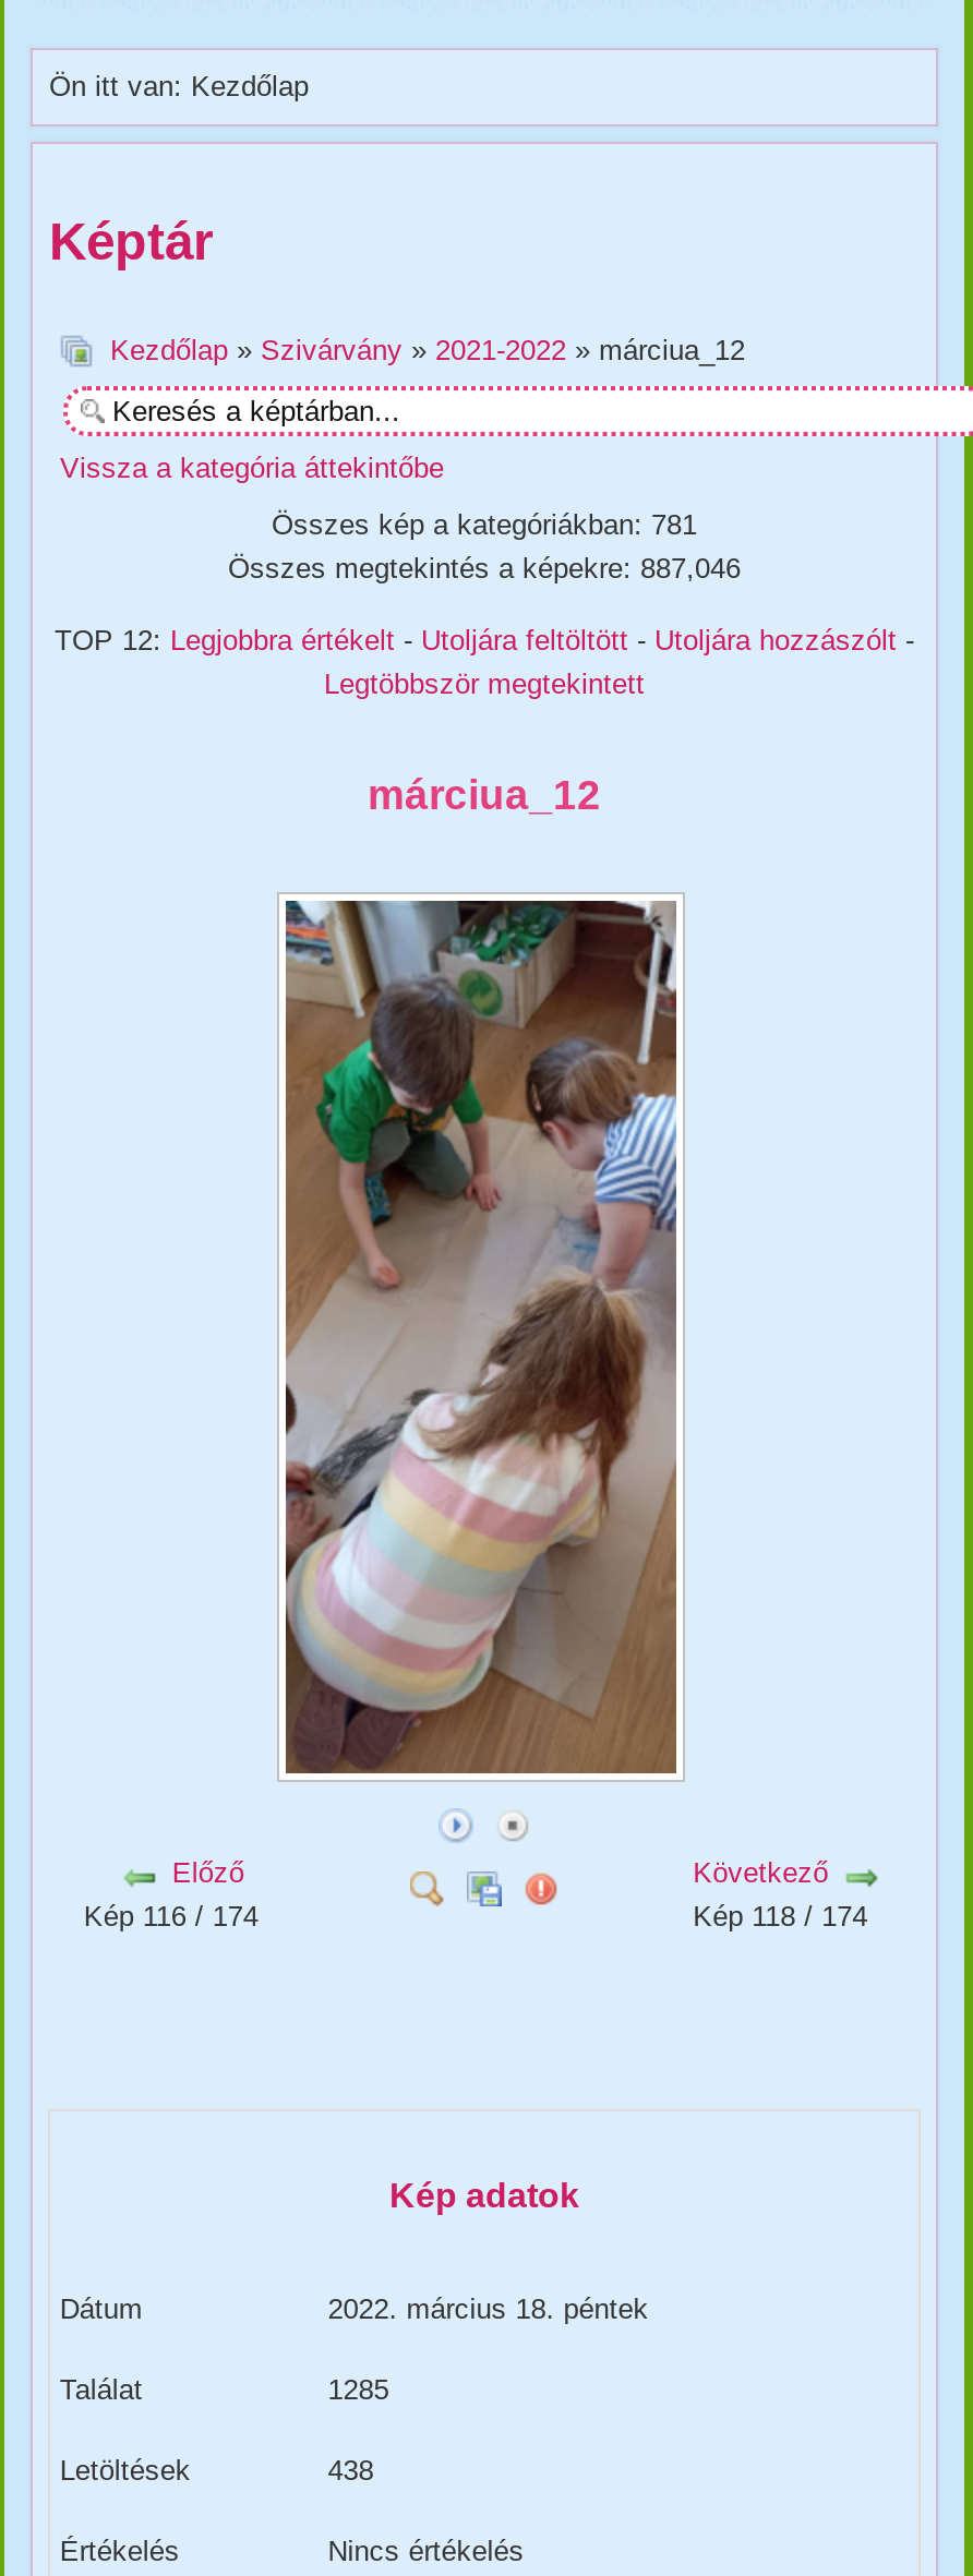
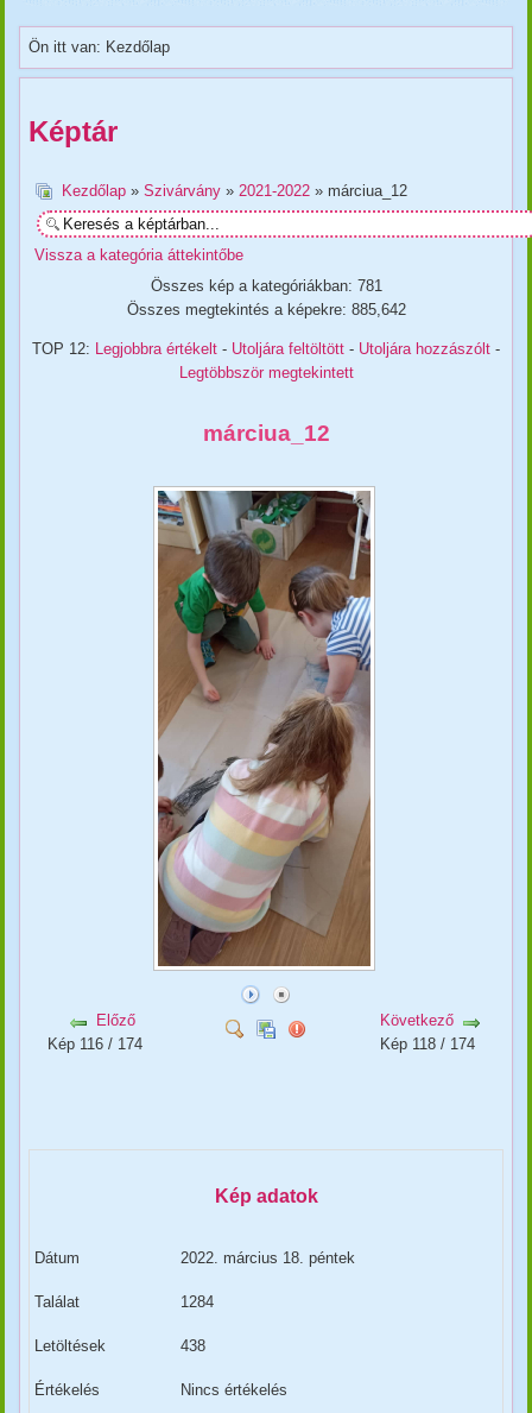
[228,553,741,586] Összes megtekintés a képekre: 887,046 -> [126,301,406,319] Összes megtekintés a képekre: 885,642
[328,2373,389,2406] 1285 -> [181,1293,214,1311] 1284

